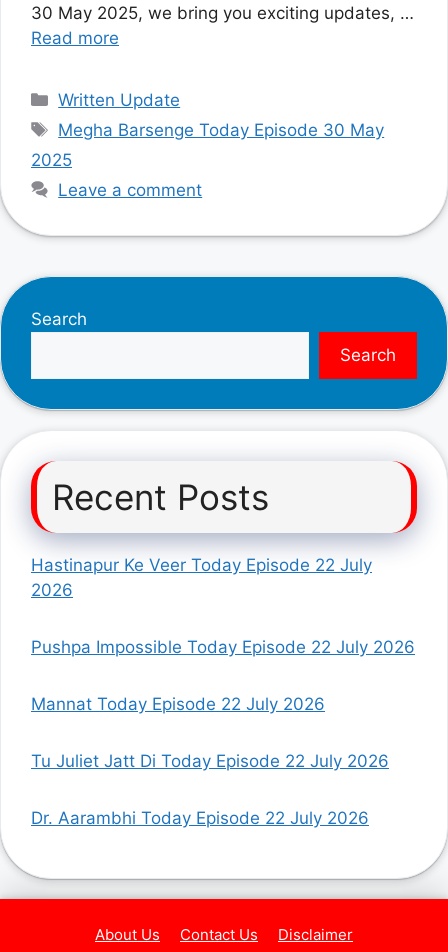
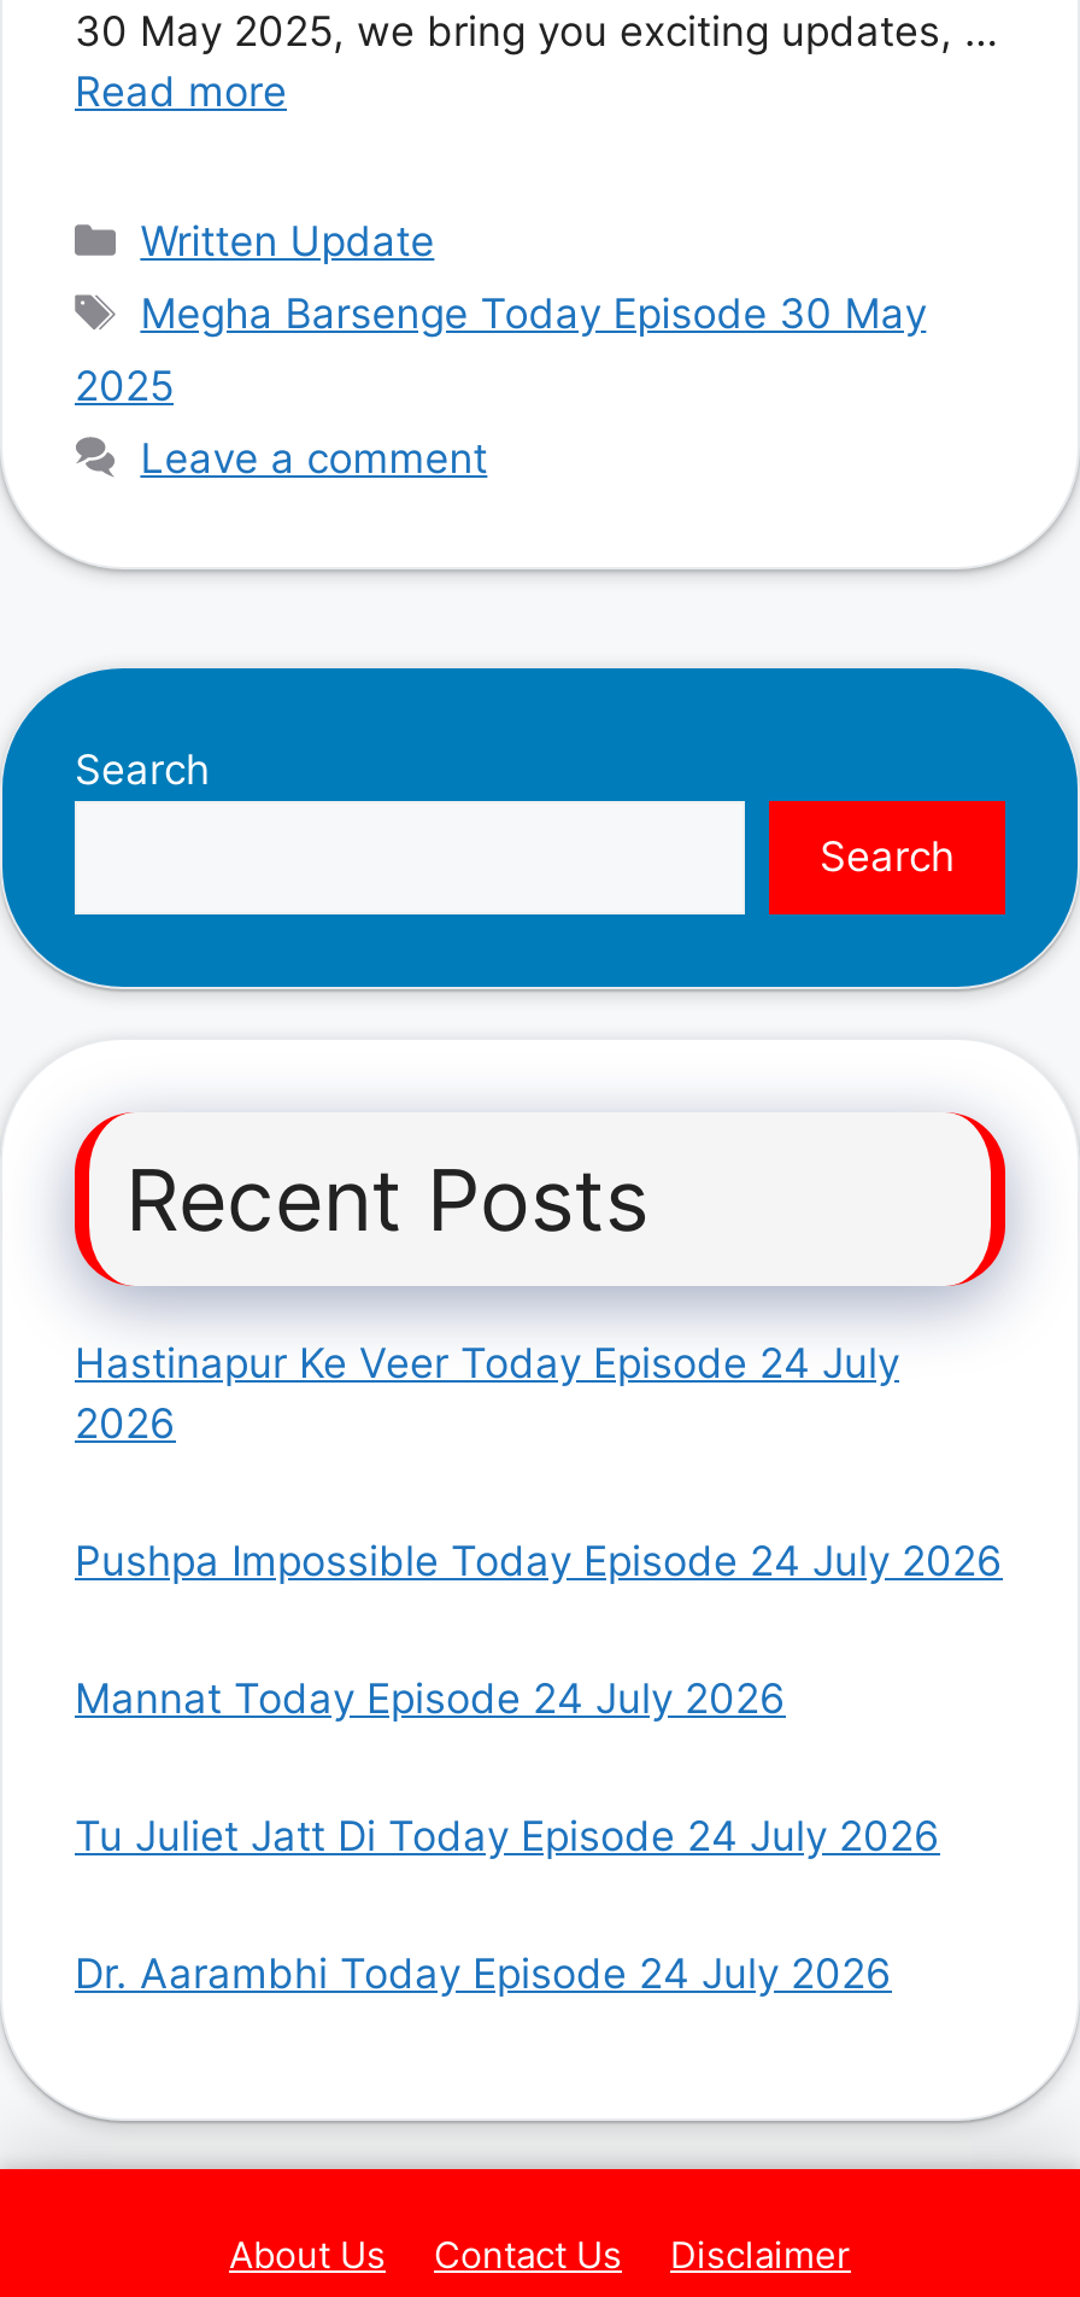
[31,555,372,575] Hastinapur Ke Veer Today Episode 22 July -> [75,1339,899,1387] Hastinapur Ke Veer Today Episode 24 July
[31,637,415,657] Pushpa Impossible Today Episode 22 July 2026 -> [75,1537,1003,1585] Pushpa Impossible Today Episode 24 July 2026
[31,694,325,714] Mannat Today Episode 22 July 2026 -> [75,1674,786,1723] Mannat Today Episode 24 July 2026
[31,751,389,771] Tu Juliet Jatt Di Today Episode 22 July 2026 -> [75,1812,940,1860] Tu Juliet Jatt Di Today Episode 24 July 2026
[31,808,369,828] Dr. Aarambhi Today Episode 22 July 2026 -> [75,1949,892,1998] Dr. Aarambhi Today Episode 24 July 2026

